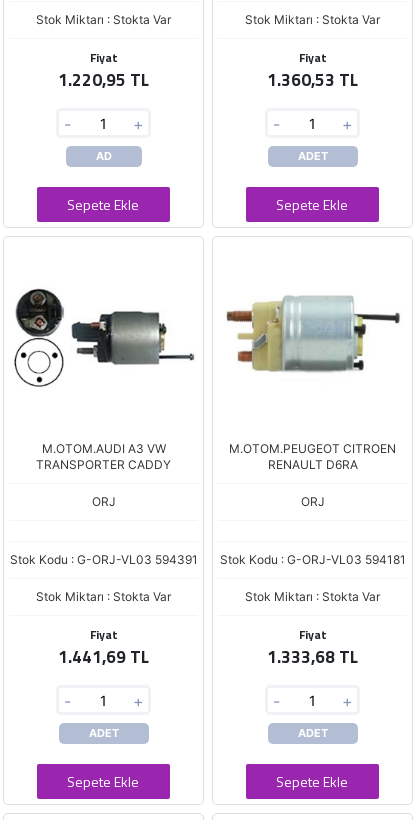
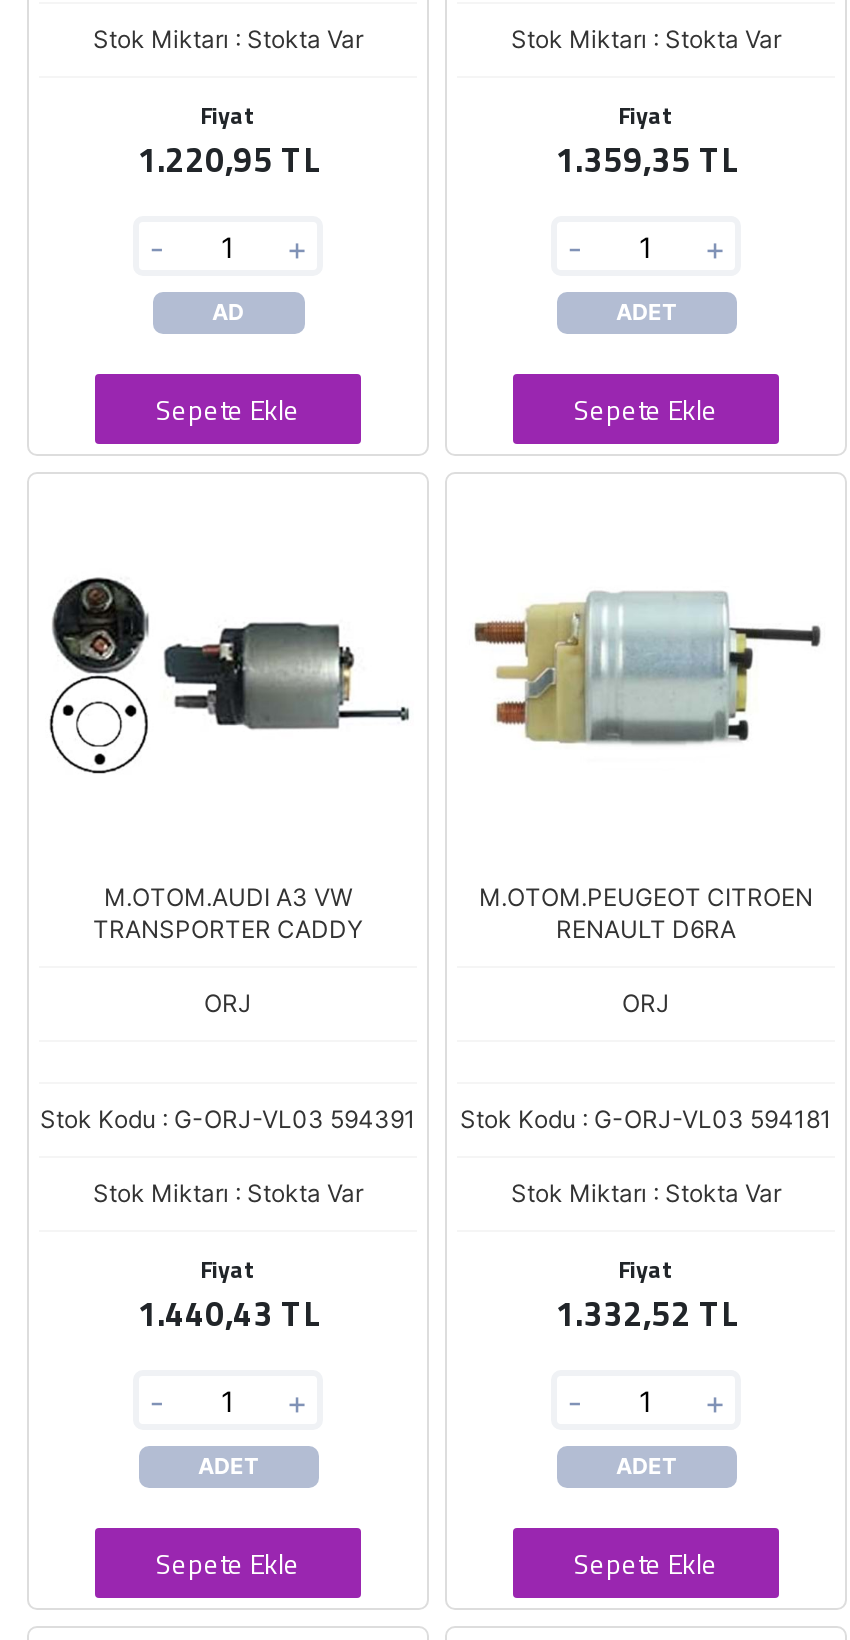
[267,67,358,93] 1.360,53 TL -> [555,134,737,186] 1.359,35 TL
[58,644,149,670] 1.441,69 TL -> [137,1288,319,1340] 1.440,43 TL
[267,644,358,670] 1.333,68 TL -> [555,1288,737,1340] 1.332,52 TL

